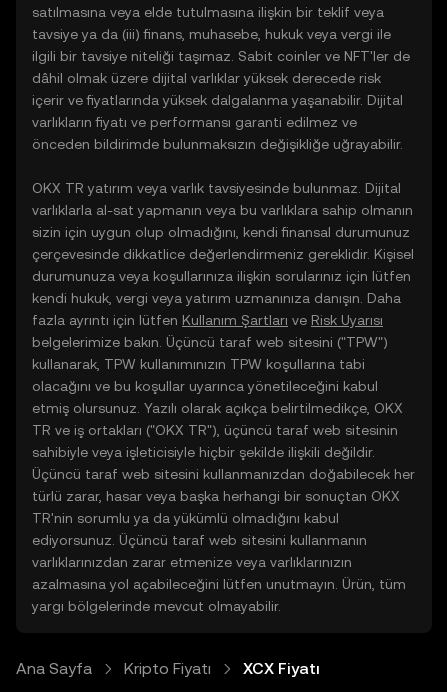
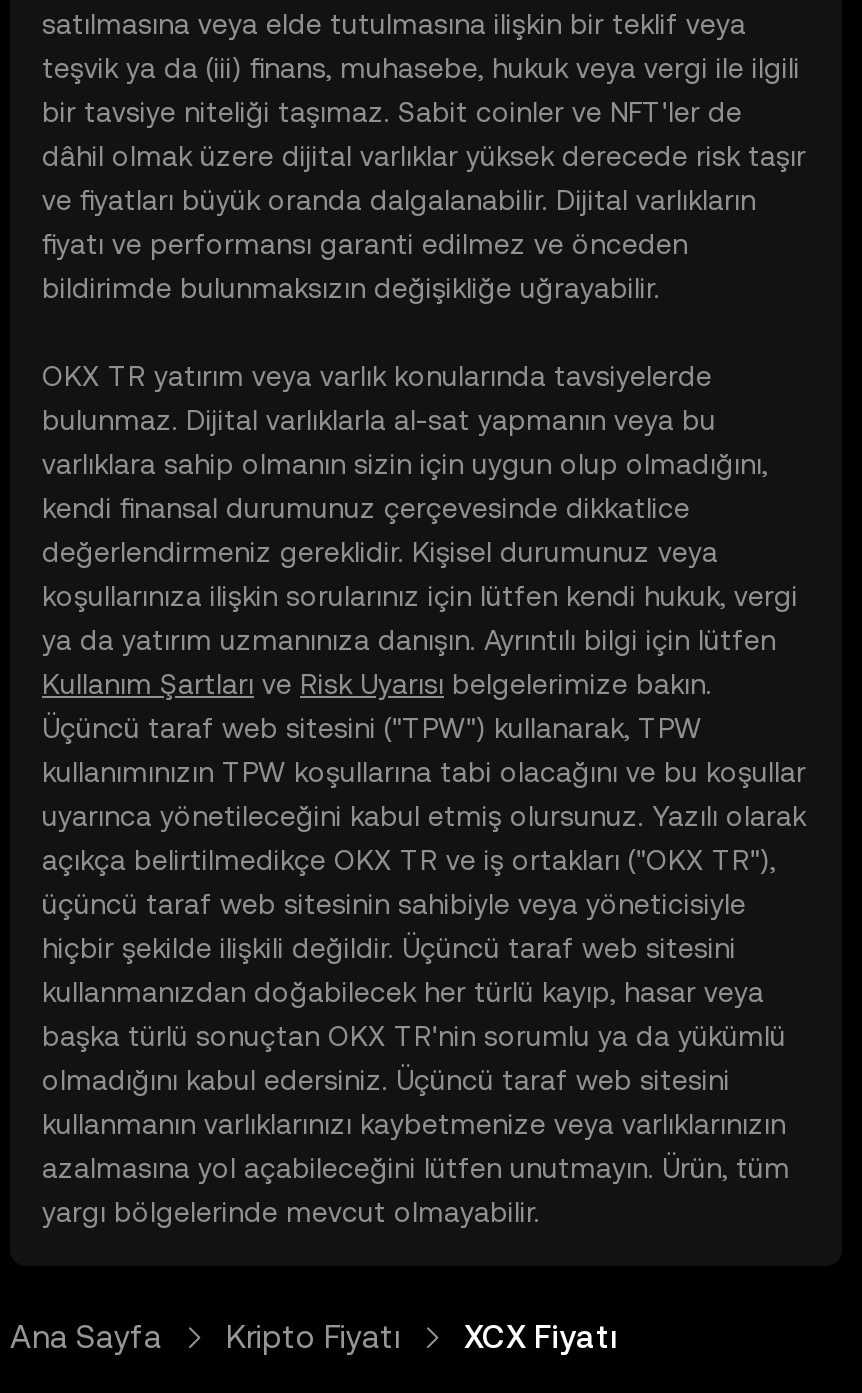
[32,26,410,152] tavsiye ya da (iii) finans, muhasebe, hukuk veya vergi ile | ilgili bir tavsiye niteliği taşımaz. Sabit coinler ve NFT'ler de | dâhil olmak üzere dijital varlıklar yüksek derecede risk | içerir ve fiyatlarında yüksek dalgalanma yaşanabilir. Dijital | varlıkların fiyatı ve performansı garanti edilmez ve | önceden bildirimde bulunmaksızın değişikliğe uğrayabilir. -> [42,52,806,304] teşvik ya da (iii) finans, muhasebe, hukuk veya vergi ile ilgili | bir tavsiye niteliği taşımaz. Sabit coinler ve NFT'ler de | dâhil olmak üzere dijital varlıklar yüksek derecede risk taşır | ve fiyatları büyük oranda dalgalanabilir. Dijital varlıkların | fiyatı ve performansı garanti edilmez ve önceden | bildirimde bulunmaksızın değişikliğe uğrayabilir.
[32,180,415,570] OKX TR yatırım veya varlık tavsiyesinde bulunmaz. Dijital | varlıklarla al-sat yapmanın veya bu varlıklara sahip olmanın | sizin için uygun olup olmadığını, kendi finansal durumunuz | çerçevesinde dikkatlice değerlendirmeniz gereklidir. Kişisel | durumunuza veya koşullarınıza ilişkin sorularınız için lütfen | kendi hukuk, vergi veya yatırım uzmanınıza danışın. Daha | fazla ayrıntı için lütfen Kullanım Şartları ve Risk Uyarısı | belgelerimize bakın. Üçüncü taraf web sitesini ("TPW") | kullanarak, TPW kullanımınızın TPW koşullarına tabi | olacağını ve bu koşullar uyarınca yönetileceğini kabul | etmiş olursunuz. Yazılı olarak açıkça belirtilmedikçe, OKX | TR ve iş ortakları ("OKX TR"), üçüncü taraf web sitesinin | sahibiyle veya işleticisiyle hiçbir şekilde ilişkili değildir. | Üçüncü taraf web sitesini kullanmanızdan doğabilecek her | türlü zarar, hasar veya başka herhangi bir sonuçtan OKX | TR'nin sorumlu ya da yükümlü olmadığını kabul | ediyorsunuz. Üçüncü taraf web sitesini kullanmanın | varlıklarınızdan zarar etmenize veya varlıklarınızın -> [42,360,806,1140] OKX TR yatırım veya varlık konularında tavsiyelerde | bulunmaz. Dijital varlıklarla al-sat yapmanın veya bu | varlıklara sahip olmanın sizin için uygun olup olmadığını, | kendi finansal durumunuz çerçevesinde dikkatlice | değerlendirmeniz gereklidir. Kişisel durumunuz veya | koşullarınıza ilişkin sorularınız için lütfen kendi hukuk, vergi | ya da yatırım uzmanınıza danışın. Ayrıntılı bilgi için lütfen | Kullanım Şartları ve Risk Uyarısı belgelerimize bakın. | Üçüncü taraf web sitesini ("TPW") kullanarak, TPW | kullanımınızın TPW koşullarına tabi olacağını ve bu koşullar | uyarınca yönetileceğini kabul etmiş olursunuz. Yazılı olarak | açıkça belirtilmedikçe OKX TR ve iş ortakları ("OKX TR"), | üçüncü taraf web sitesinin sahibiyle veya yöneticisiyle | hiçbir şekilde ilişkili değildir. Üçüncü taraf web sitesini | kullanmanızdan doğabilecek her türlü kayıp, hasar veya | başka türlü sonuçtan OKX TR'nin sorumlu ya da yükümlü | olmadığını kabul edersiniz. Üçüncü taraf web sitesini | kullanmanın varlıklarınızı kaybetmenize veya varlıklarınızın

